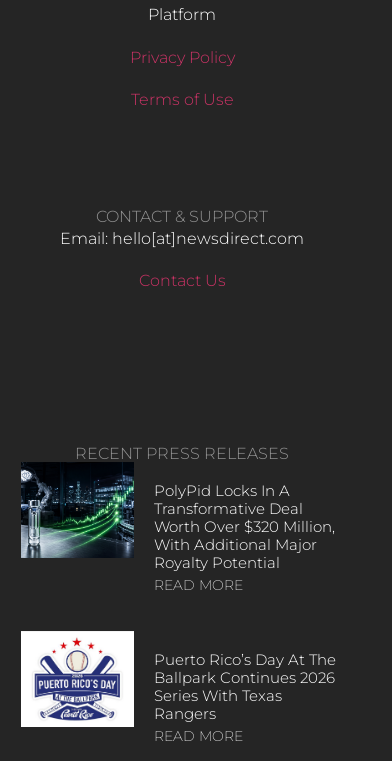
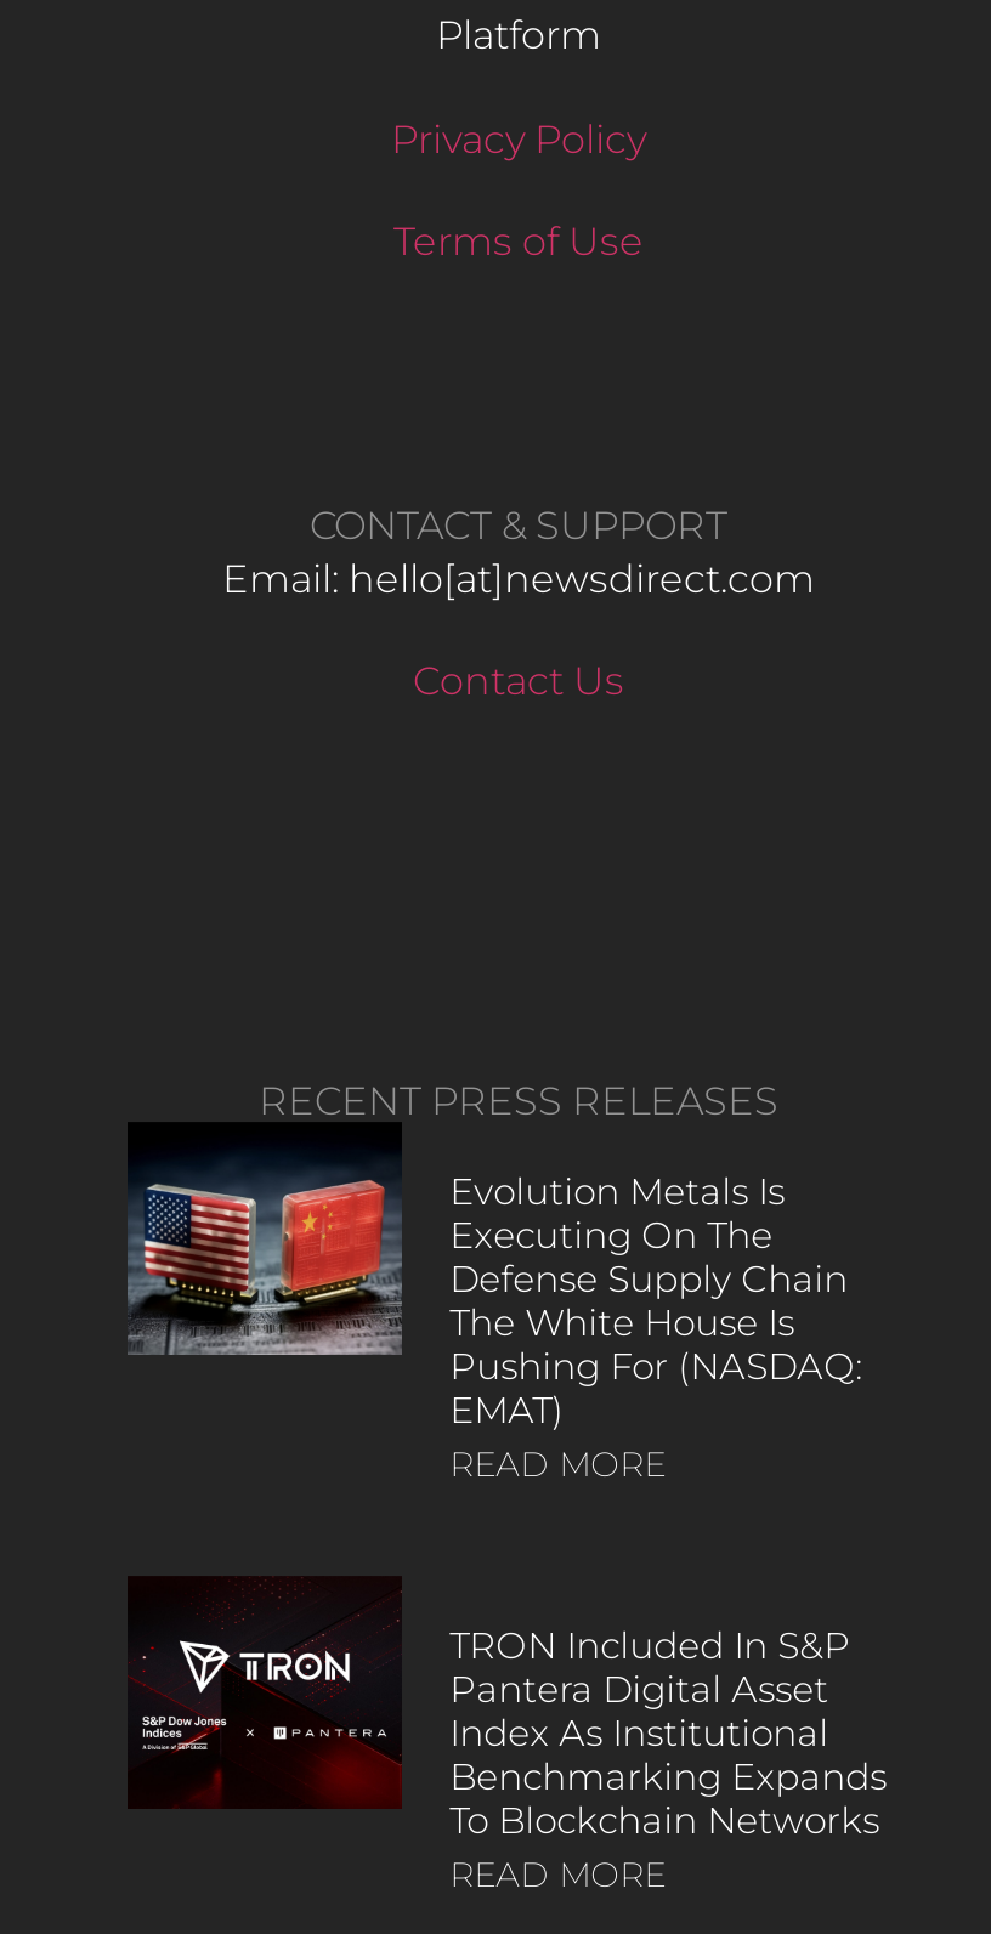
[20,469,335,572] [image] | PolyPid Locks In A | Transformative Deal | Worth Over $320 Million, | With Additional Major | Royalty Potential -> [125,1124,863,1433] [image] | Evolution Metals Is | Executing On The | Defense Supply Chain | The White House Is | Pushing For (NASDAQ: | EMAT)
[20,630,336,728] [image] | Puerto Rico’s Day At The | Ballpark Continues 2026 | Series With Texas | Rangers -> [125,1576,887,1844] [image] | TRON Included In S&P | Pantera Digital Asset | Index As Institutional | Benchmarking Expands | To Blockchain Networks

